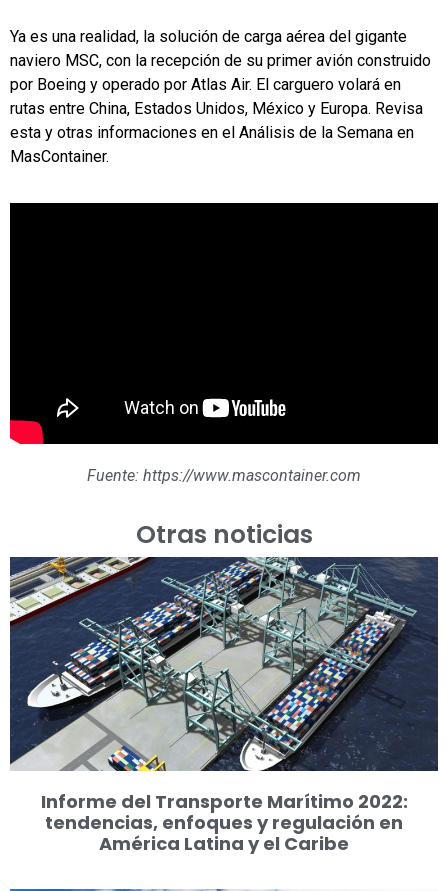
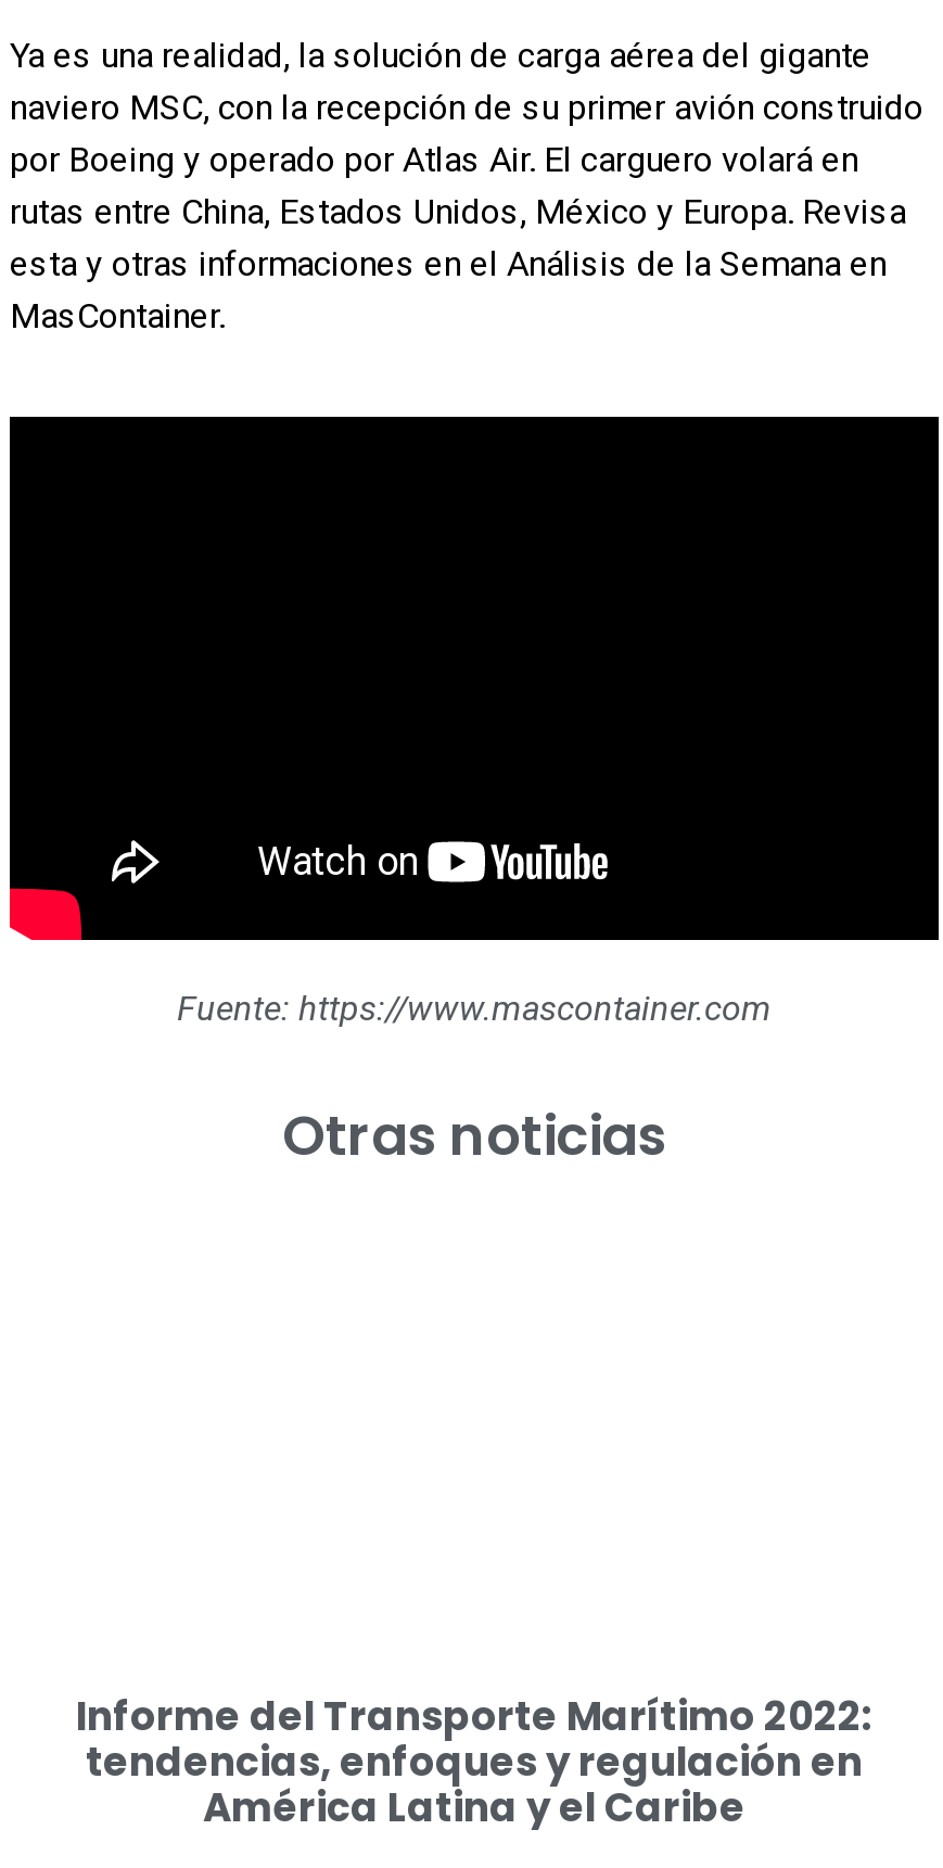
[9,556,439,772] [image] -> none

